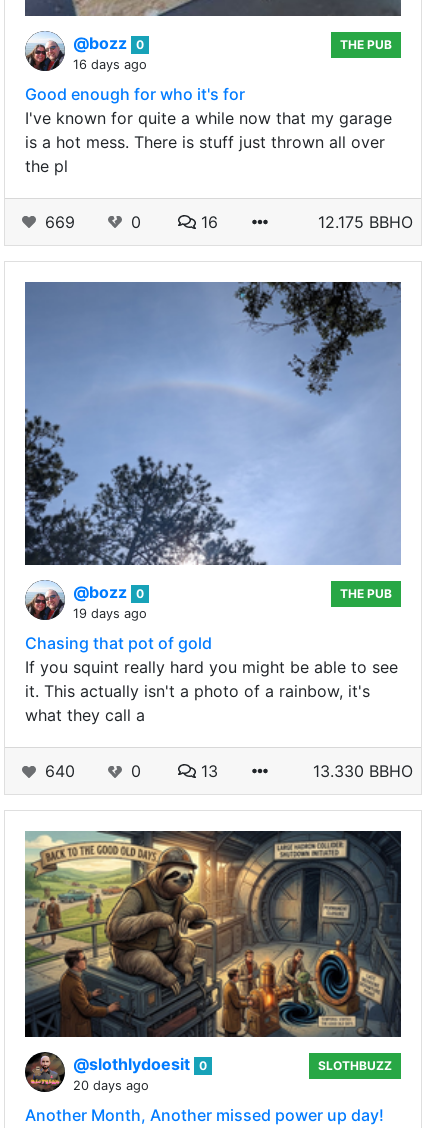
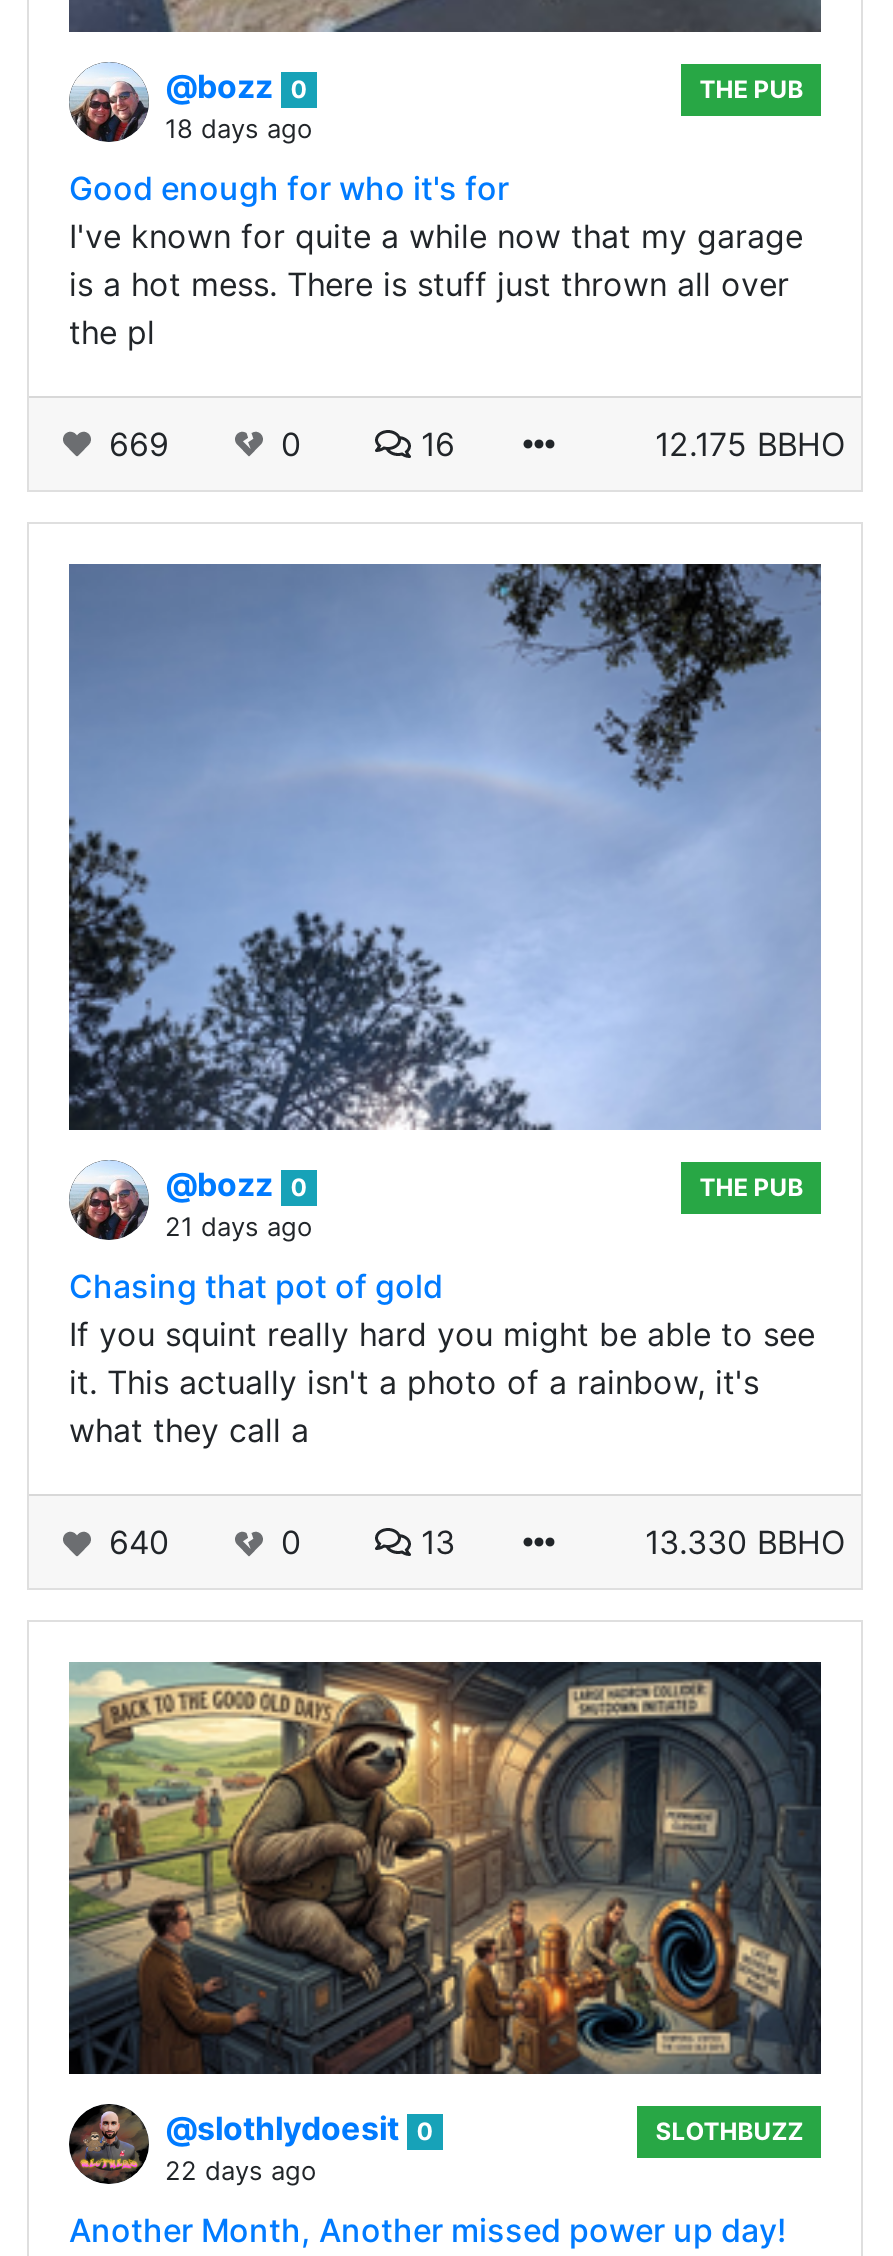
[73,57,147,72] 16 days ago -> [165,114,313,144] 18 days ago
[73,606,147,621] 19 days ago -> [165,1213,313,1243] 21 days ago
[73,1078,149,1093] 20 days ago -> [165,2156,317,2186] 22 days ago

